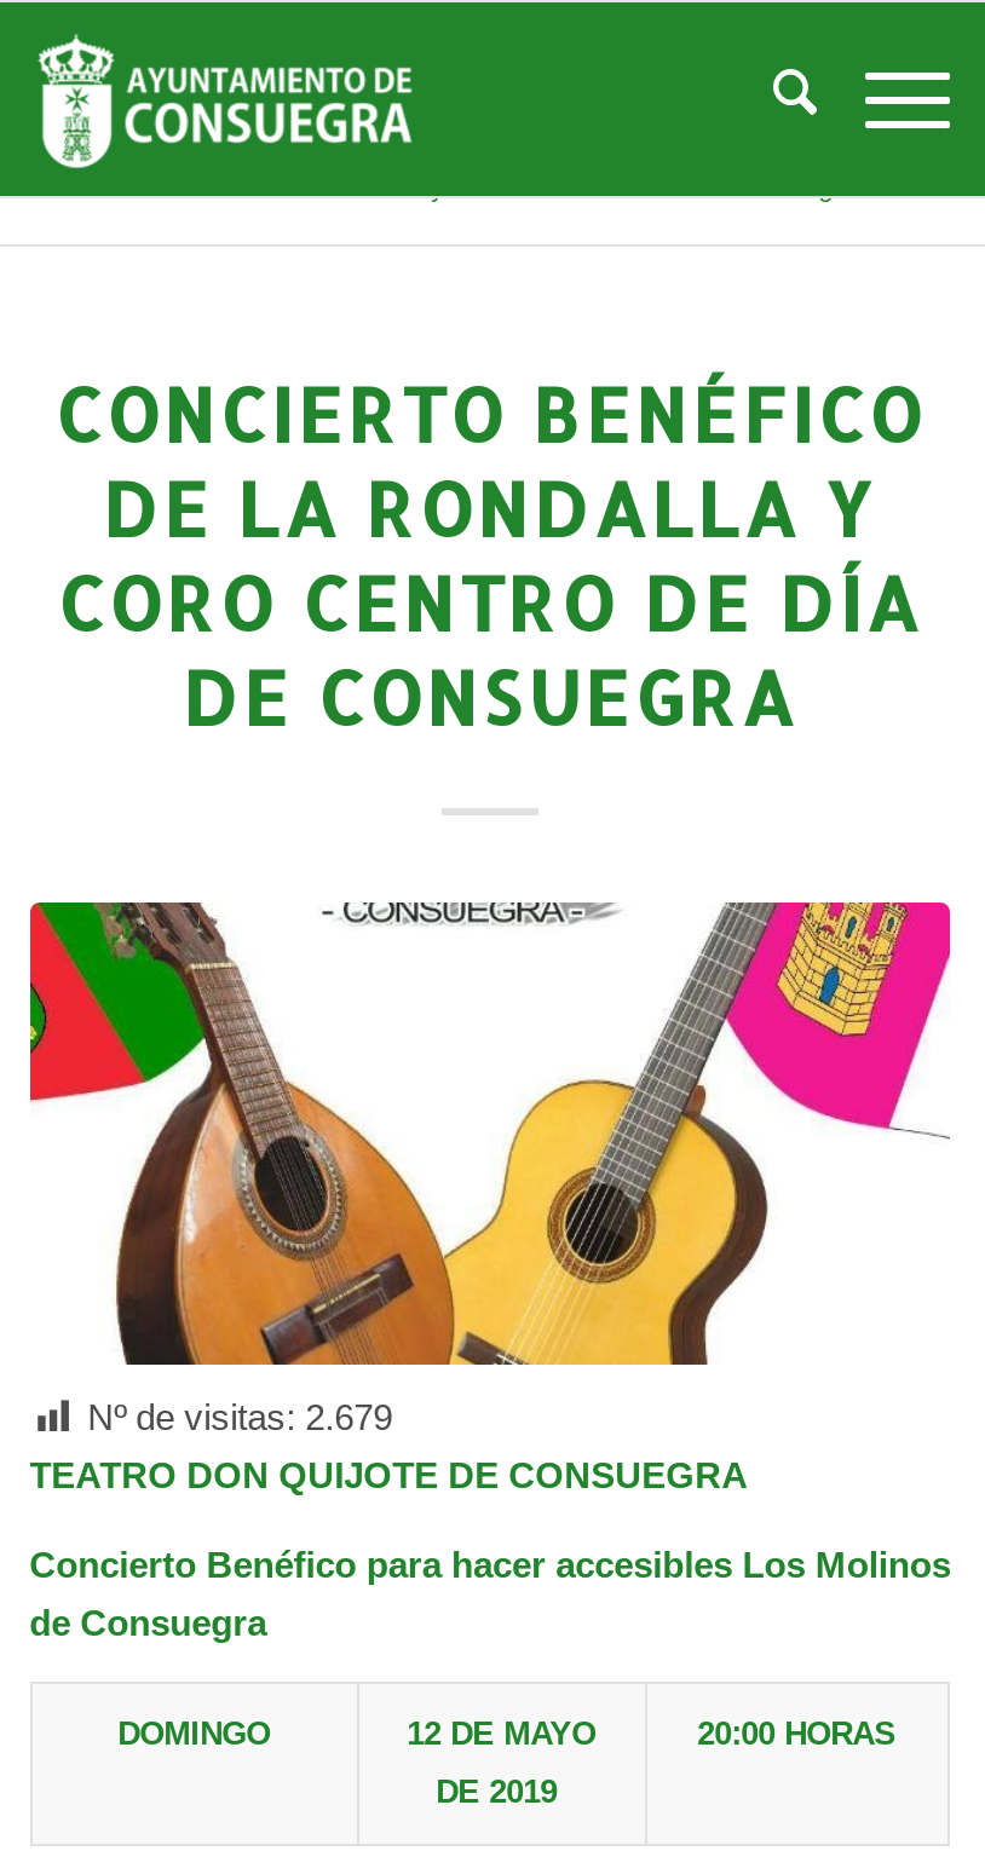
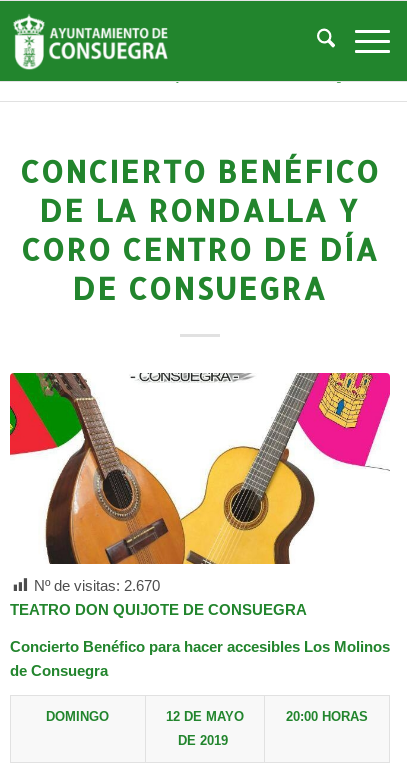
[87,1396,392,1437] Nº de visitas: 2.679 -> [34,577,160,594] Nº de visitas: 2.670

